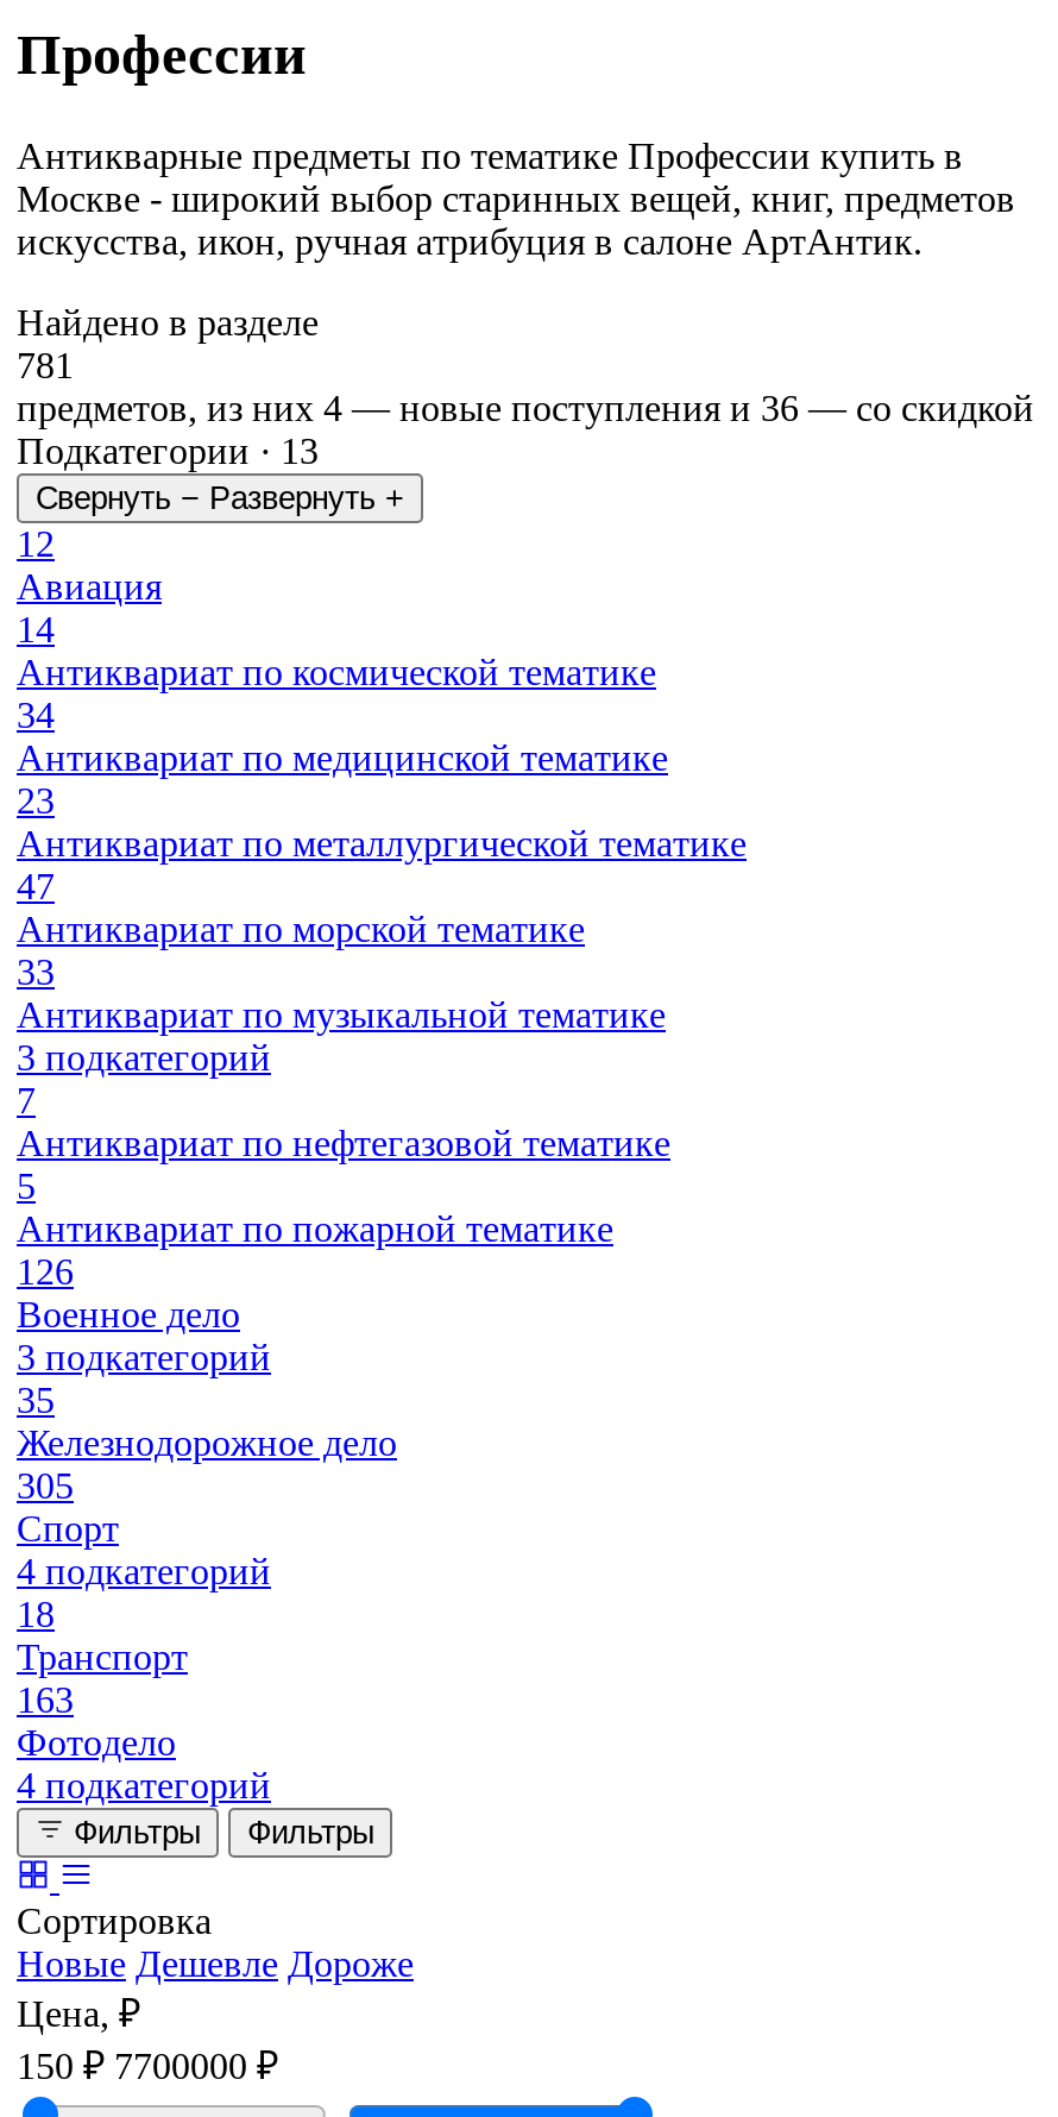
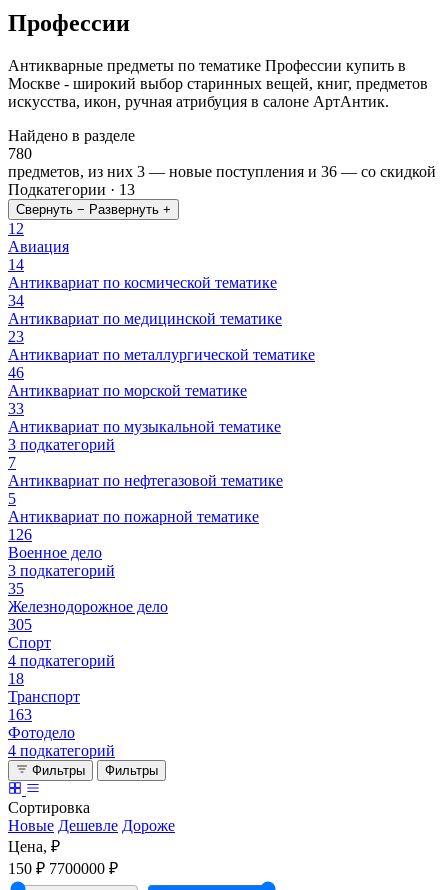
[17,344,74,385] 781 -> [8,145,32,162] 780
[17,387,1034,428] предметов, из них 4 — новые поступления и 36 — со скидкой -> [8,163,436,180] предметов, из них 3 — новые поступления и 36 — со скидкой
[17,865,55,906] 47 -> [8,364,24,381] 46

